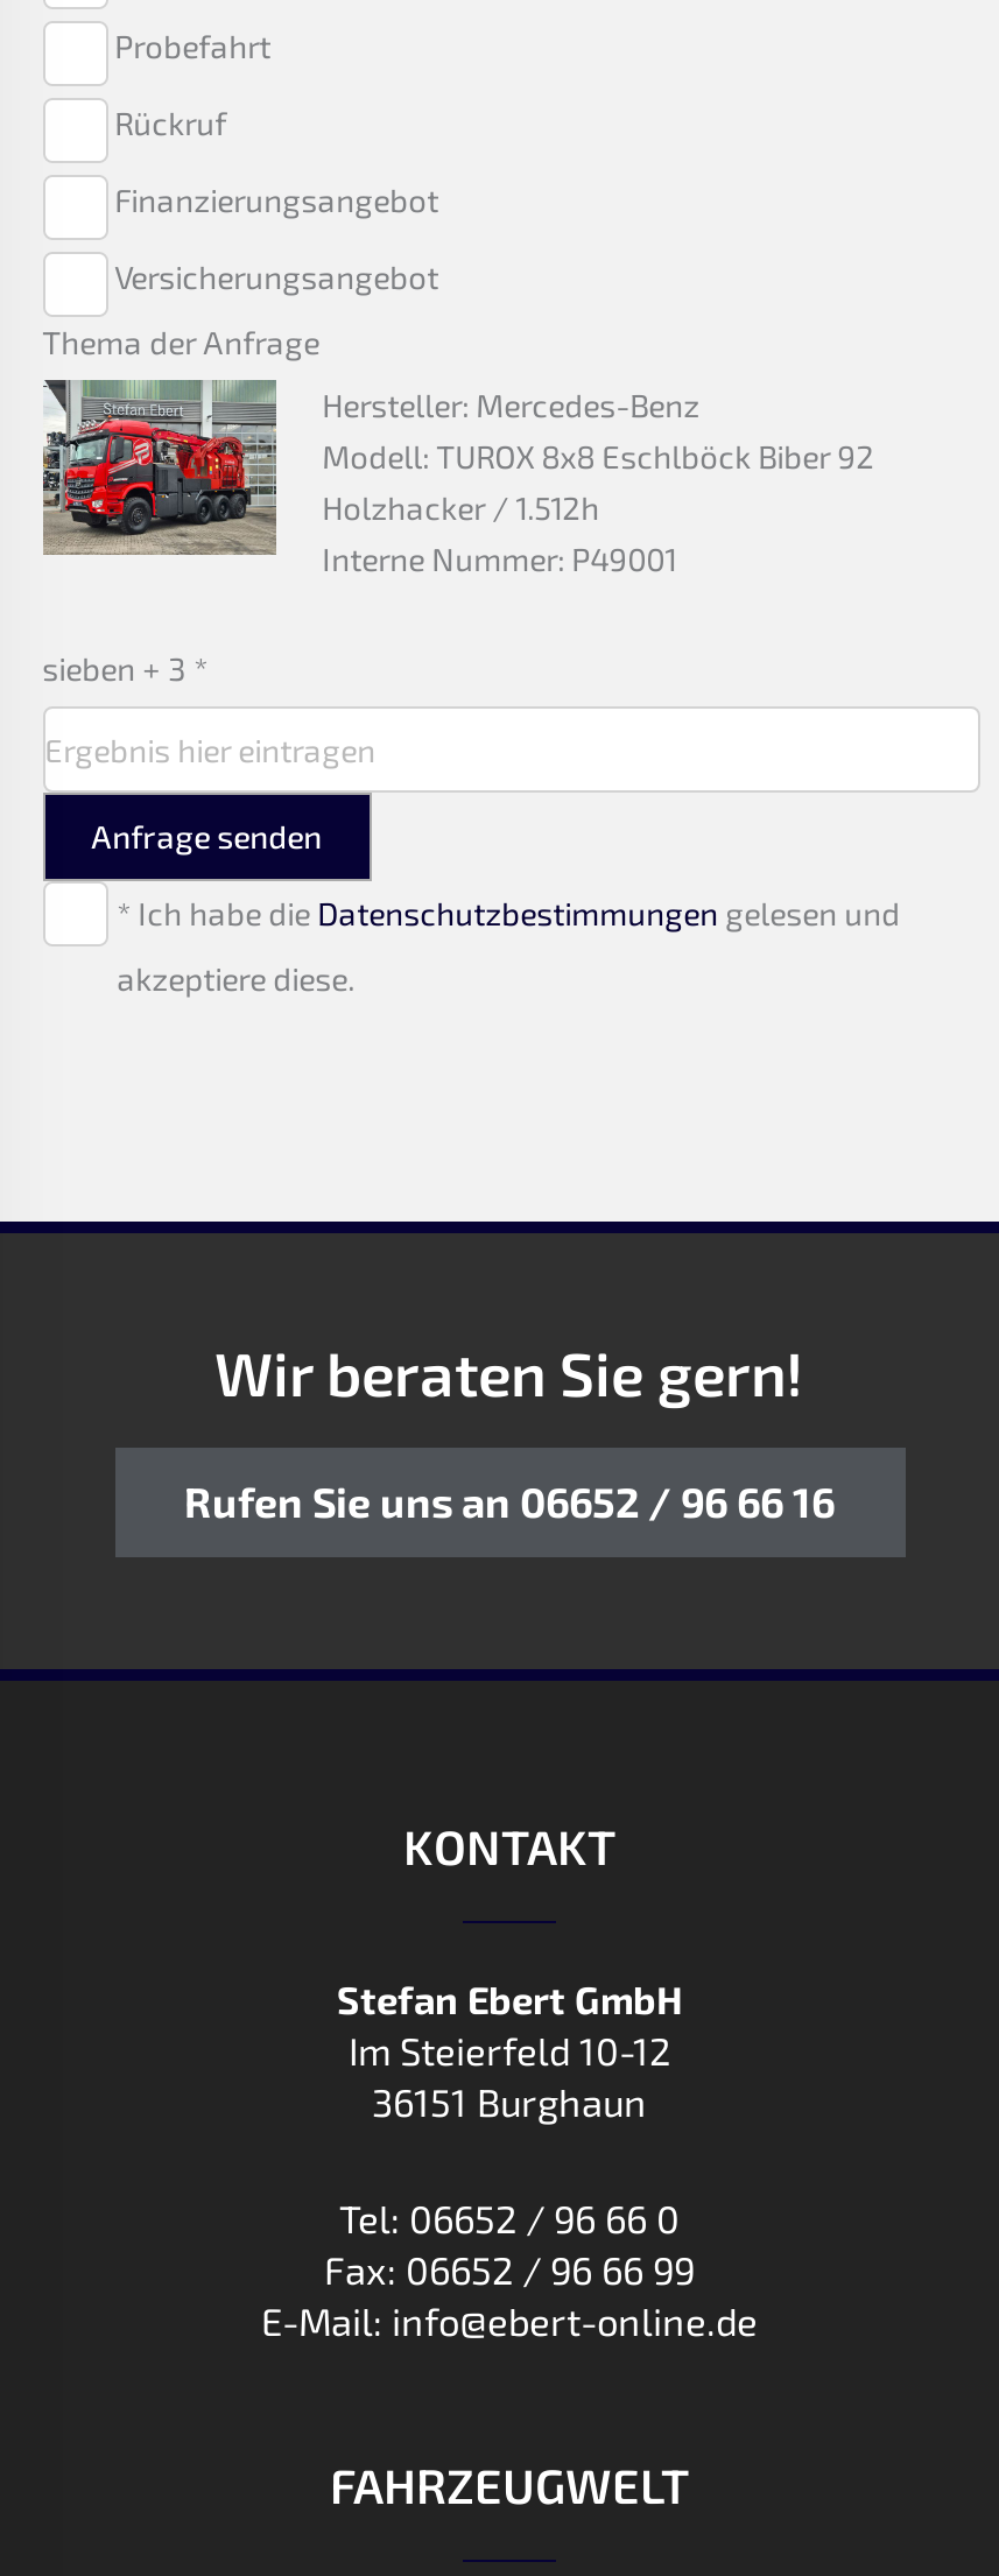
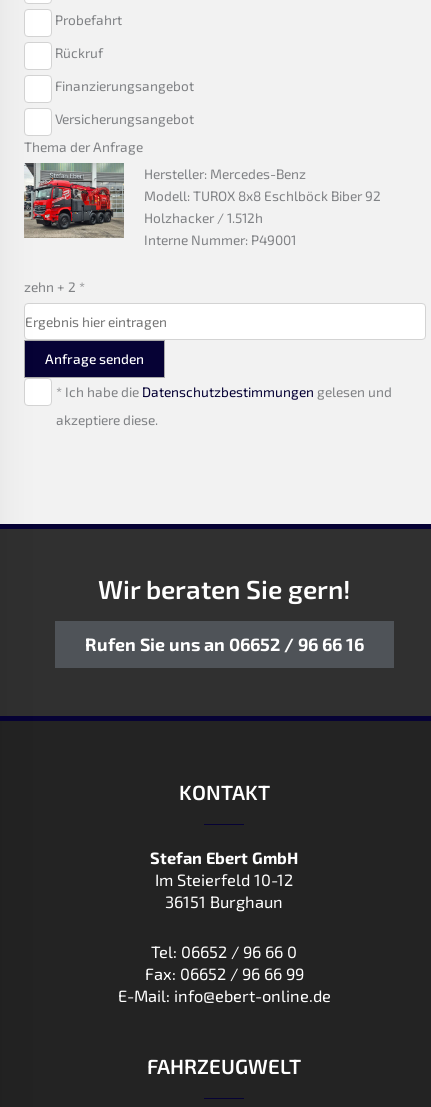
[42,649,208,688] sieben + 3 * -> [24,278,85,295] zehn + 2 *

